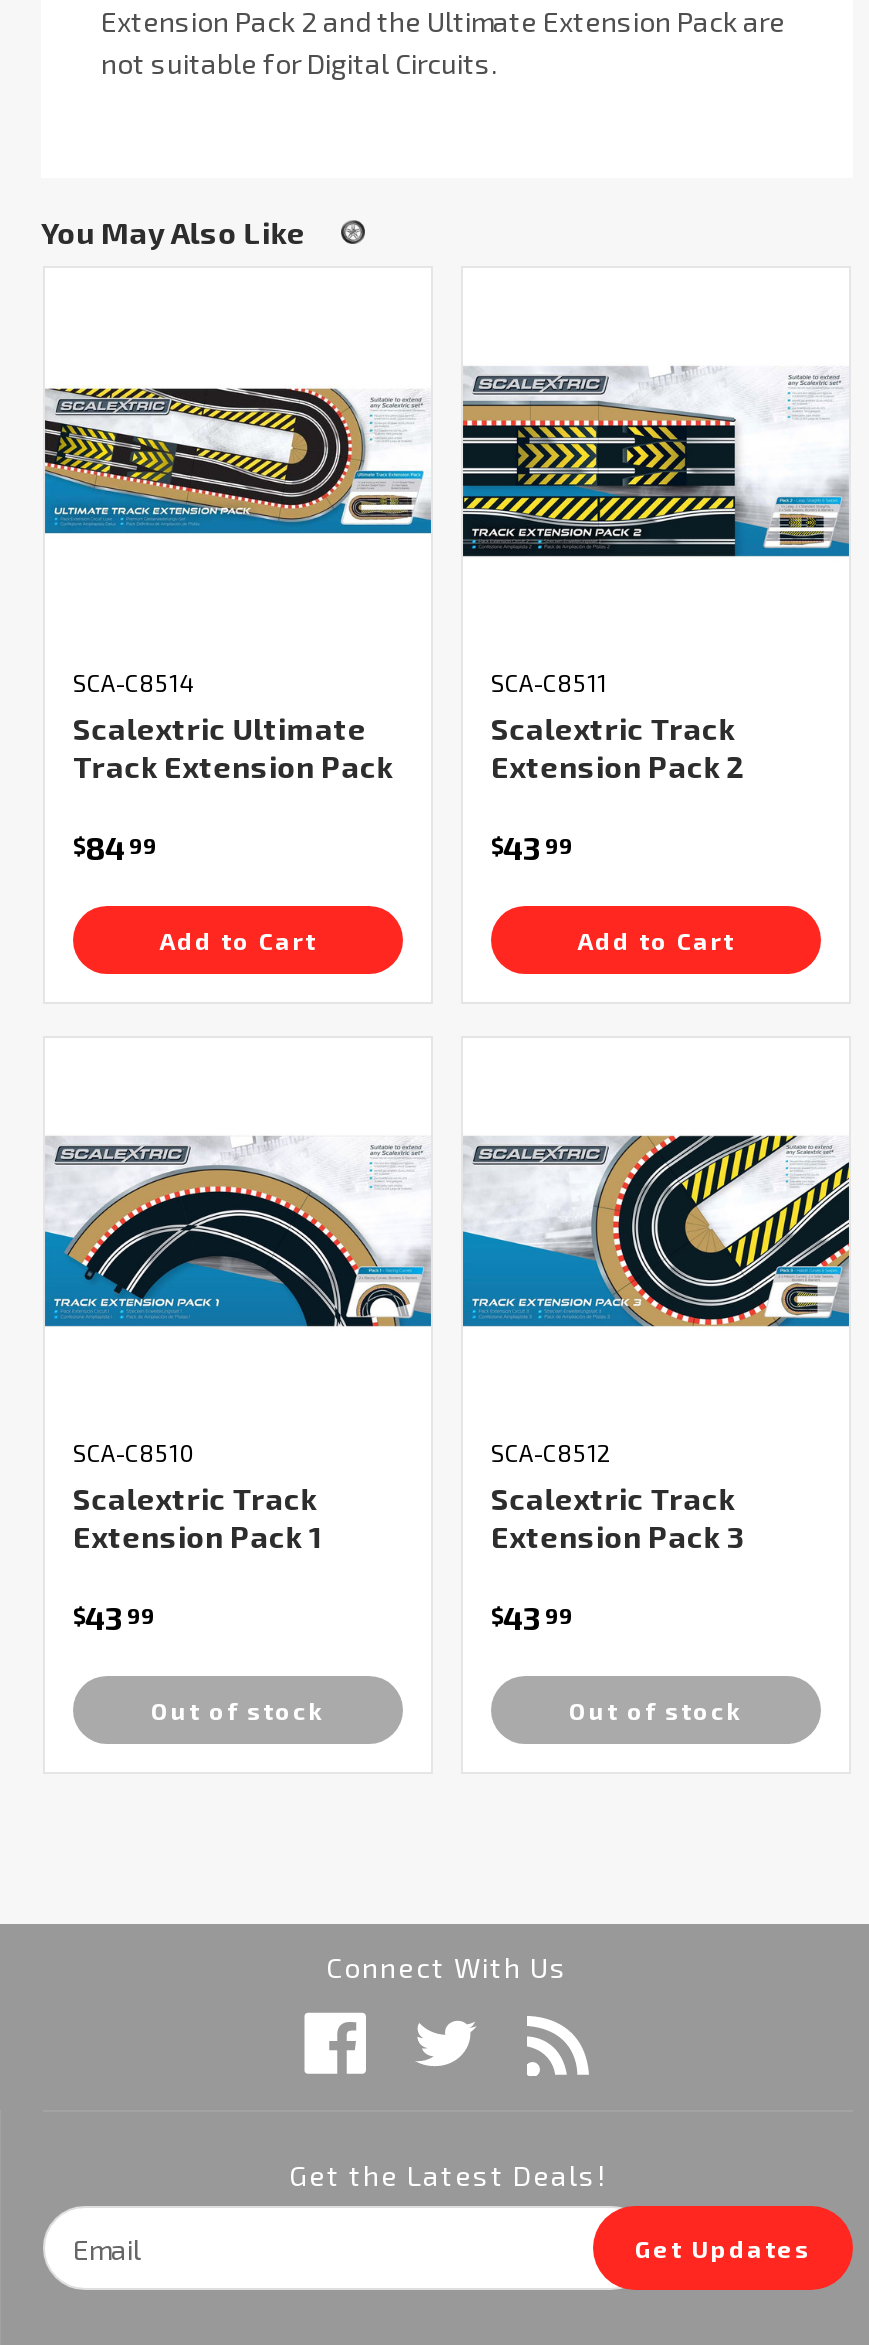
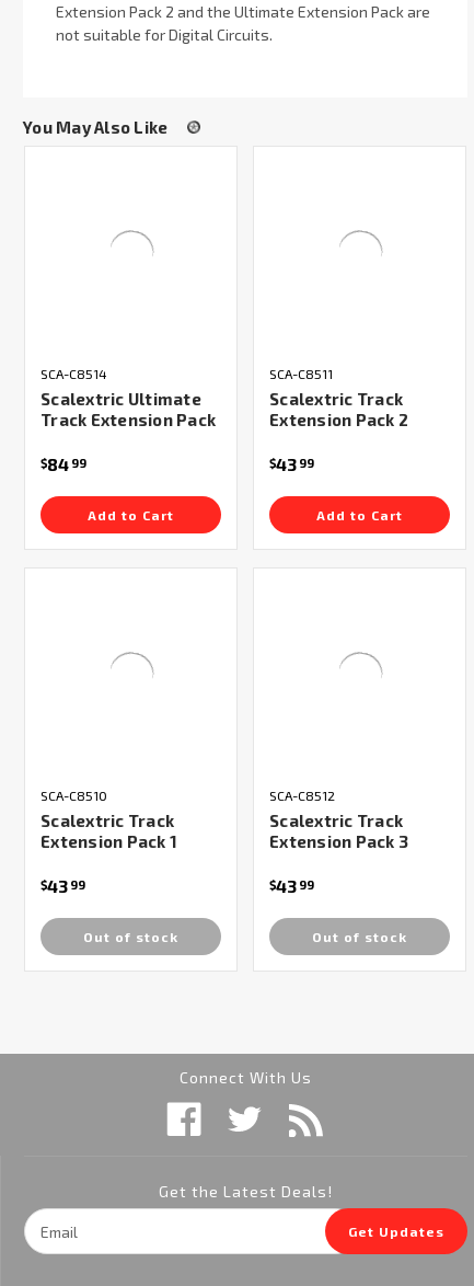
[461,366,851,558] [image] -> none
[43,386,433,536] [image] -> none
[43,1136,433,1328] [image] -> none
[461,1134,851,1328] [image] -> none

